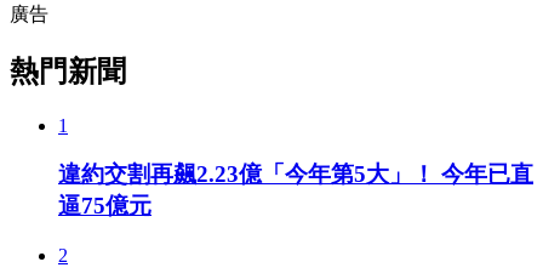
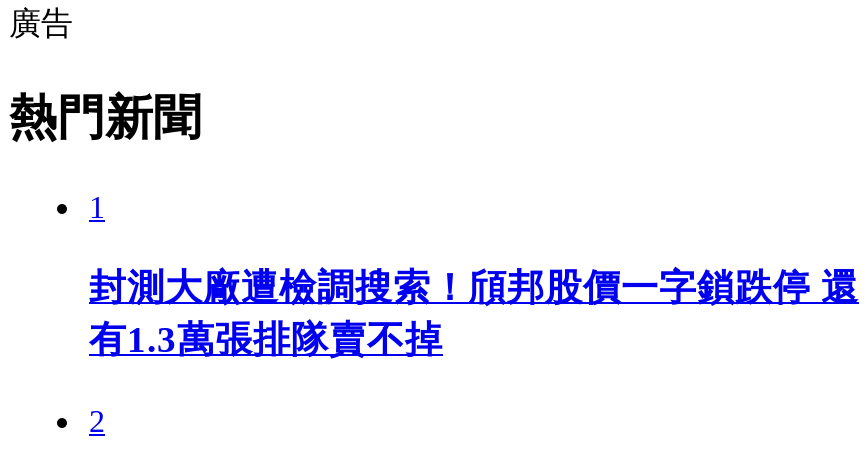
[58,162,533,219] 違約交割再飆2.23億「今年第5大」！ 今年已直 | 逼75億元 -> [89,267,859,361] 封測大廠遭檢調搜索！頎邦股價一字鎖跌停 還 | 有1.3萬張排隊賣不掉

